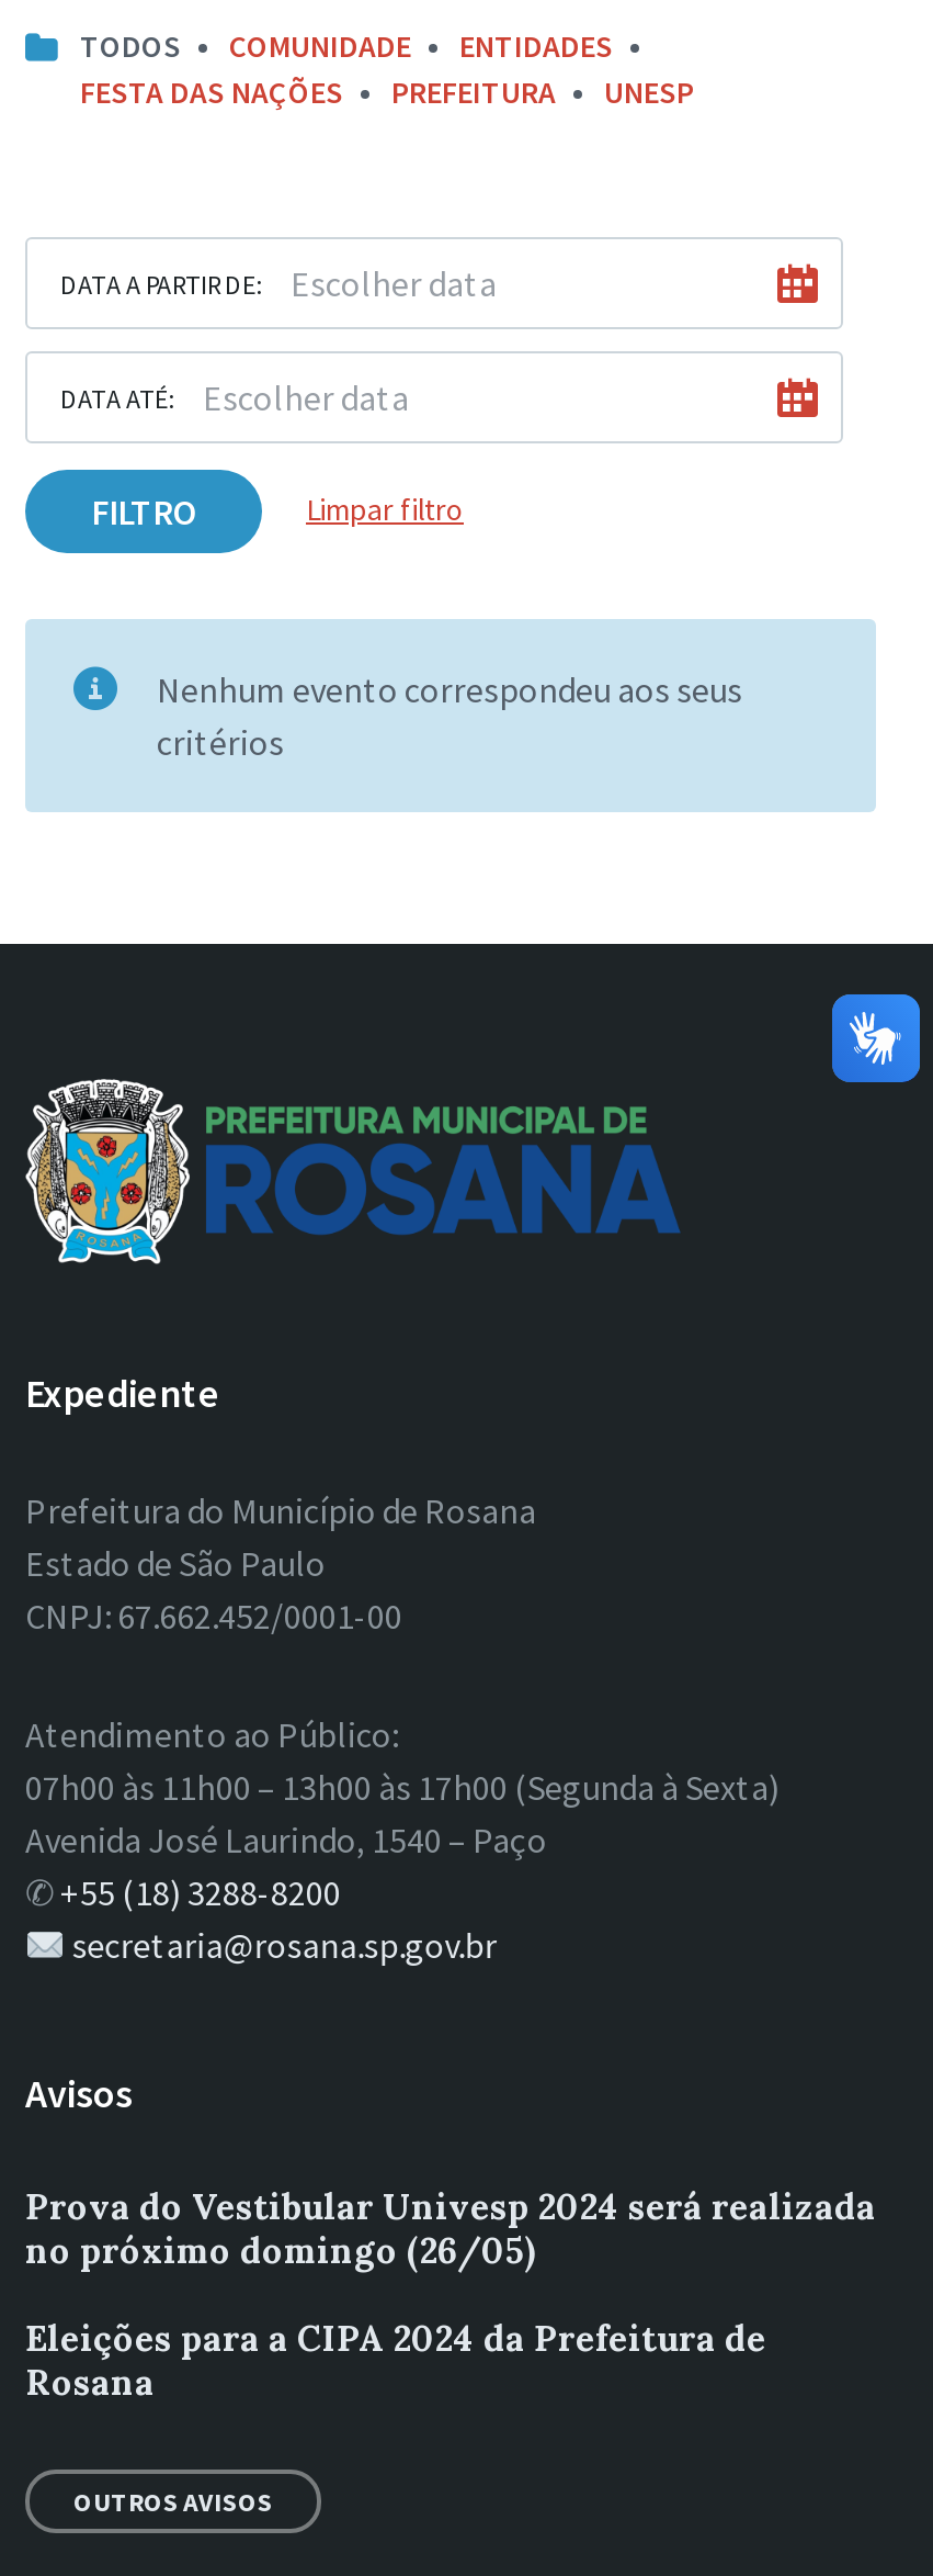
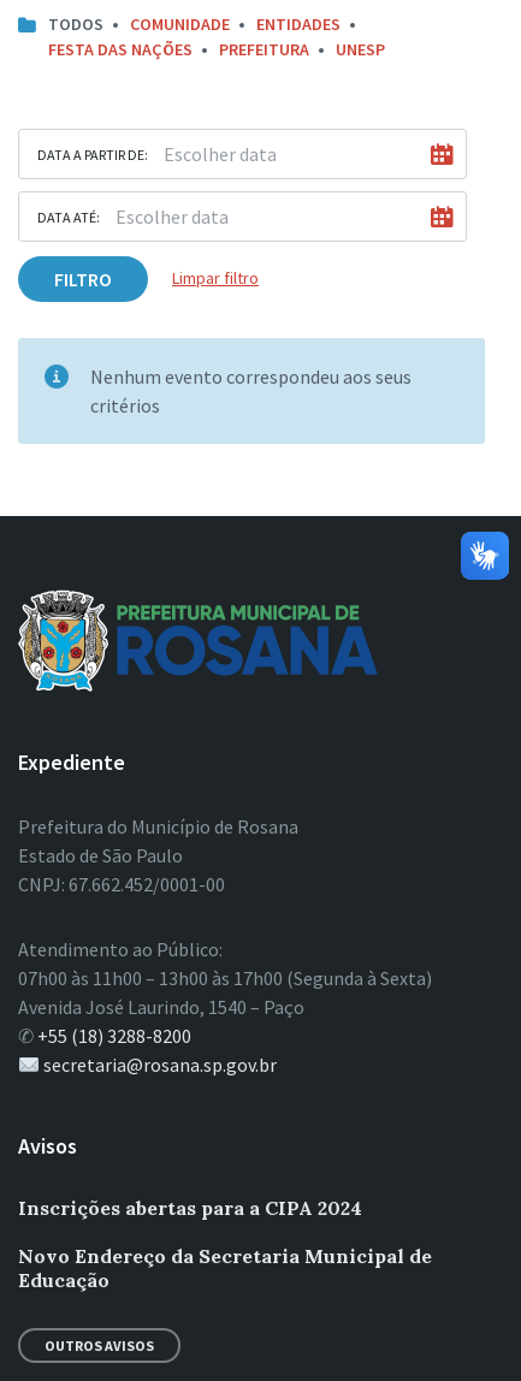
[830,972,922,1084] [image] -> [460,531,510,592] [image]
[25,2184,876,2272] Prova do Vestibular Univesp 2024 será realizada | no próximo domingo (26/05) -> [18,1196,362,1220] Inscrições abertas para a CIPA 2024
[25,2316,766,2404] Eleições para a CIPA 2024 da Prefeitura de | Rosana -> [18,1244,432,1292] Novo Endereço da Secretaria Municipal de | Educação

